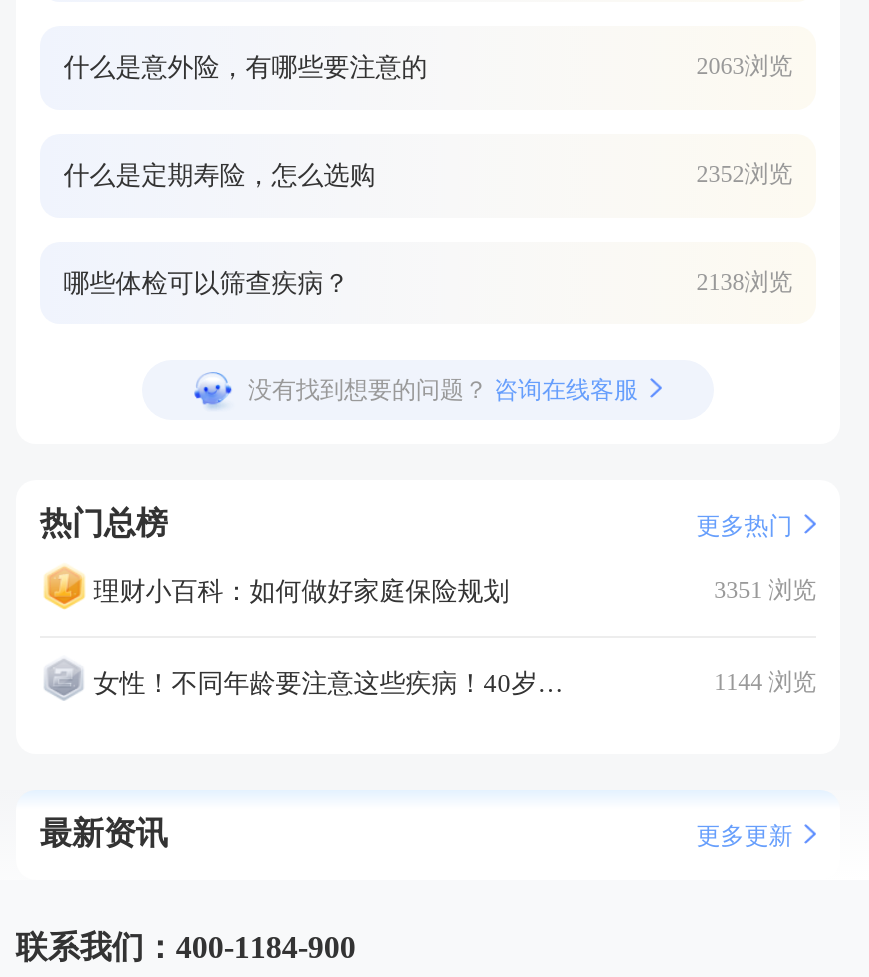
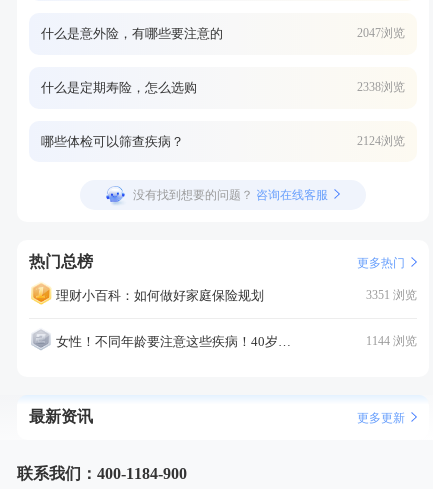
[696,52,792,80] 2063浏览 -> [357,26,405,40] 2047浏览
[696,160,792,188] 2352浏览 -> [357,80,405,94] 2338浏览
[696,267,792,295] 2138浏览 -> [357,134,405,148] 2124浏览

